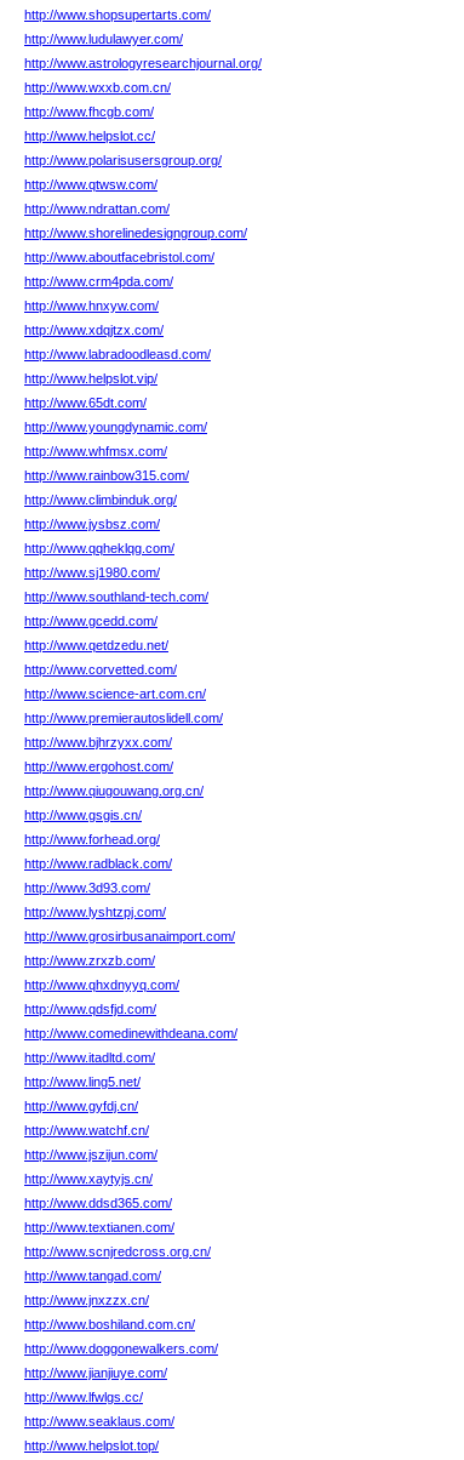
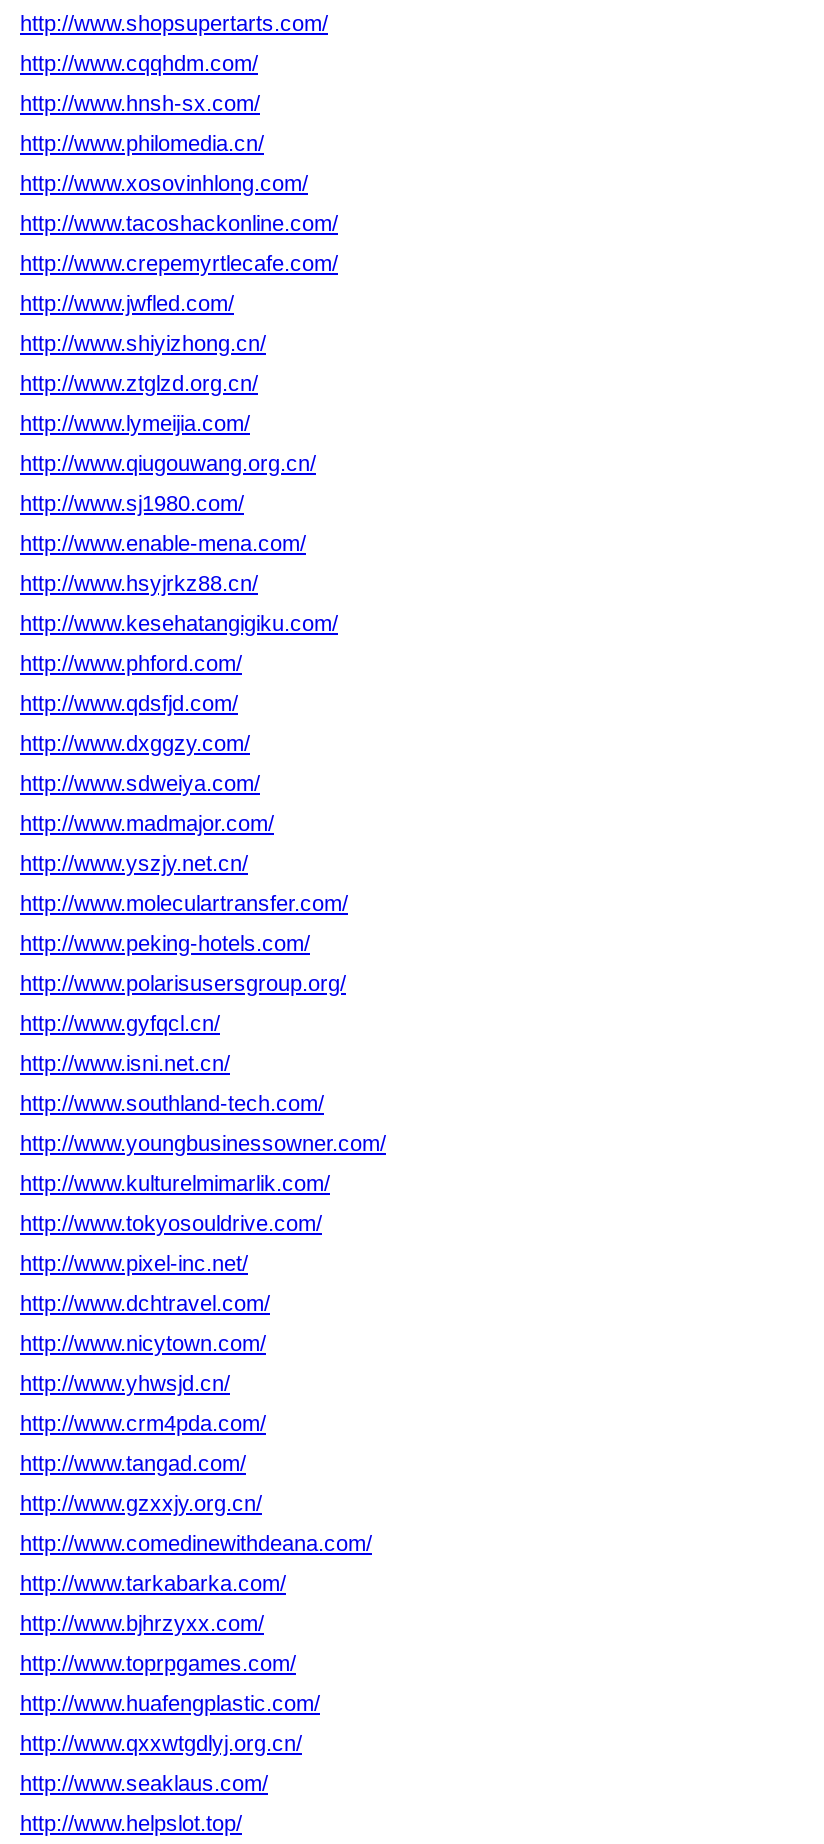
[24,32,262,143] http://www.ludulawyer.com/ | http://www.astrologyresearchjournal.org/ | http://www.wxxb.com.cn/ | http://www.fhcgb.com/ | http://www.helpslot.cc/ -> [20,51,348,955] http://www.cqqhdm.com/ | http://www.hnsh-sx.com/ | http://www.philomedia.cn/ | http://www.xosovinhlong.com/ | http://www.tacoshackonline.com/ | http://www.crepemyrtlecafe.com/ | http://www.jwfled.com/ | http://www.shiyizhong.cn/ | http://www.ztglzd.org.cn/ | http://www.lymeijia.com/ | http://www.enable-mena.com/ | http://www.hsyjrkz88.cn/ | http://www.kesehatangigiku.com/ | http://www.phford.com/ | http://www.dxggzy.com/ | http://www.sdweiya.com/ | http://www.madmajor.com/ | http://www.yszjy.net.cn/ | http://www.moleculartransfer.com/ | http://www.peking-hotels.com/
moved [24,153,222,167] -> [20,971,346,995]: http://www.polarisusersgroup.org/
[24,177,247,264] http://www.qtwsw.com/ | http://www.ndrattan.com/ | http://www.shorelinedesigngroup.com/ | http://www.aboutfacebristol.com/ -> [20,1011,386,1395] http://www.gyfqcl.cn/ | http://www.isni.net.cn/ | http://www.youngbusinessowner.com/ | http://www.kulturelmimarlik.com/ | http://www.tokyosouldrive.com/ | http://www.pixel-inc.net/ | http://www.dchtravel.com/ | http://www.nicytown.com/ | http://www.yhwsjd.cn/
moved [24,274,173,289] -> [20,1411,266,1435]: http://www.crm4pda.com/
[24,298,223,725] http://www.hnxyw.com/ | http://www.xdqjtzx.com/ | http://www.labradoodleasd.com/ | http://www.helpslot.vip/ | http://www.65dt.com/ | http://www.youngdynamic.com/ | http://www.whfmsx.com/ | http://www.rainbow315.com/ | http://www.climbinduk.org/ | http://www.jysbsz.com/ | http://www.qqheklqg.com/ | http://www.gcedd.com/ | http://www.qetdzedu.net/ | http://www.corvetted.com/ | http://www.science-art.com.cn/ | http://www.premierautoslidell.com/ -> [20,1491,286,1595] http://www.gzxxjy.org.cn/ | http://www.tarkabarka.com/
moved [24,565,160,580] -> [20,491,244,515]: http://www.sj1980.com/
moved [24,589,208,604] -> [20,1091,324,1115]: http://www.southland-tech.com/
moved [24,735,172,750] -> [20,1611,264,1635]: http://www.bjhrzyxx.com/
[24,759,235,1404] http://www.ergohost.com/ | http://www.gsgis.cn/ | http://www.forhead.org/ | http://www.radblack.com/ | http://www.3d93.com/ | http://www.lyshtzpj.com/ | http://www.grosirbusanaimport.com/ | http://www.zrxzb.com/ | http://www.qhxdnyyq.com/ | http://www.itadltd.com/ | http://www.ling5.net/ | http://www.gyfdj.cn/ | http://www.watchf.cn/ | http://www.jszijun.com/ | http://www.xaytyjs.cn/ | http://www.ddsd365.com/ | http://www.textianen.com/ | http://www.scnjredcross.org.cn/ | http://www.jnxzzx.cn/ | http://www.boshiland.com.cn/ | http://www.doggonewalkers.com/ | http://www.jianjiuye.com/ | http://www.lfwlgs.cc/ -> [20,1651,320,1755] http://www.toprpgames.com/ | http://www.huafengplastic.com/ | http://www.qxxwtgdlyj.org.cn/
moved [24,783,204,798] -> [20,451,316,475]: http://www.qiugouwang.org.cn/
moved [24,1002,156,1016] -> [20,691,238,715]: http://www.qdsfjd.com/
moved [24,1026,237,1041] -> [20,1531,372,1555]: http://www.comedinewithdeana.com/
moved [24,1269,161,1283] -> [20,1451,246,1475]: http://www.tangad.com/

